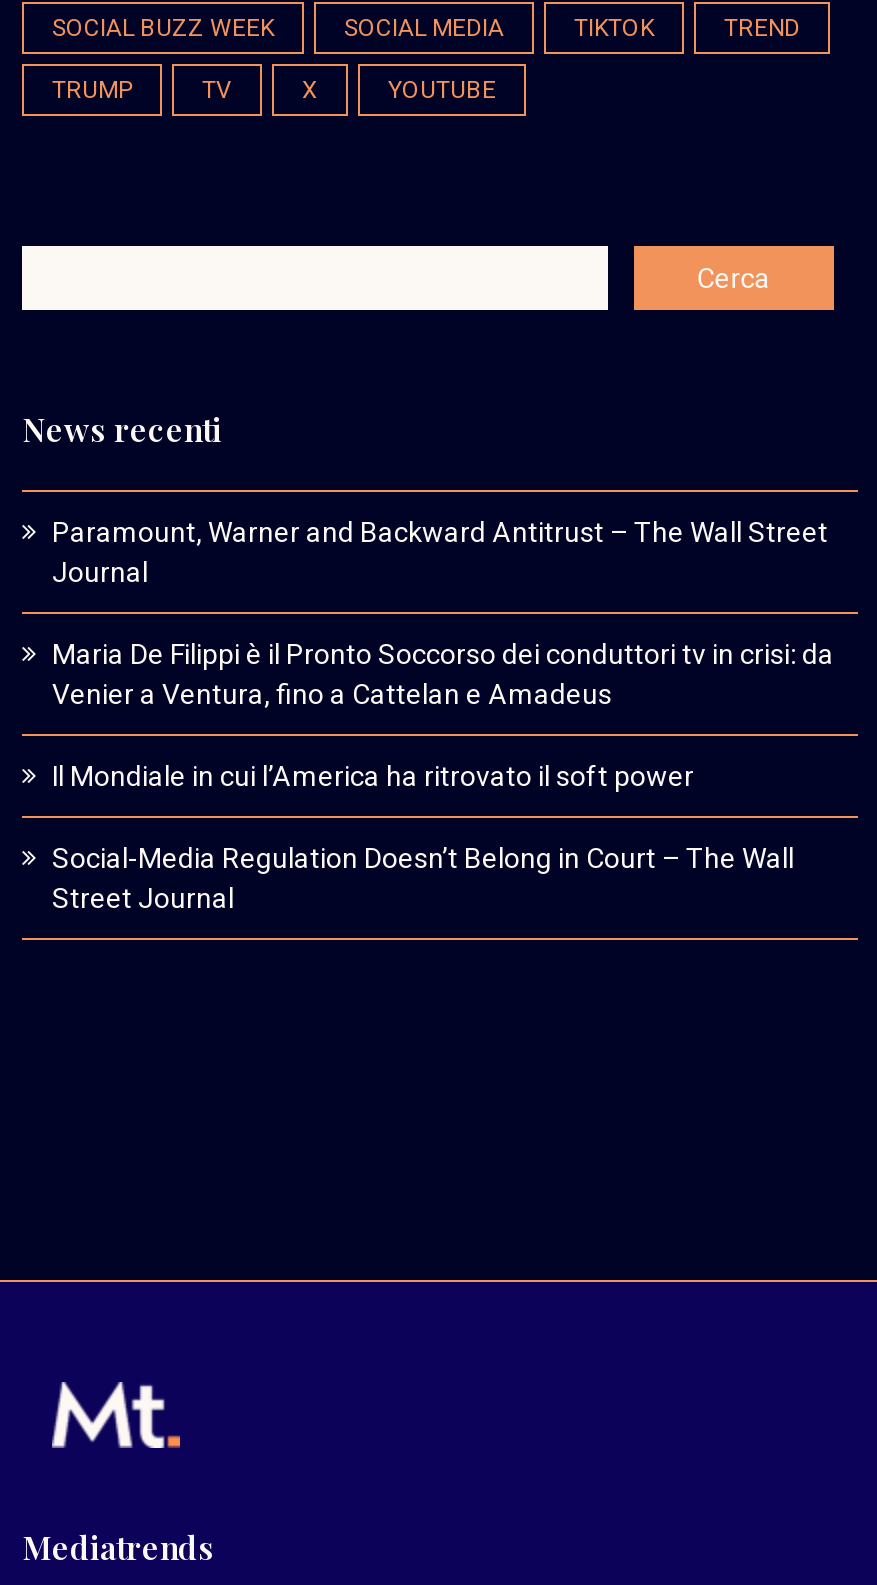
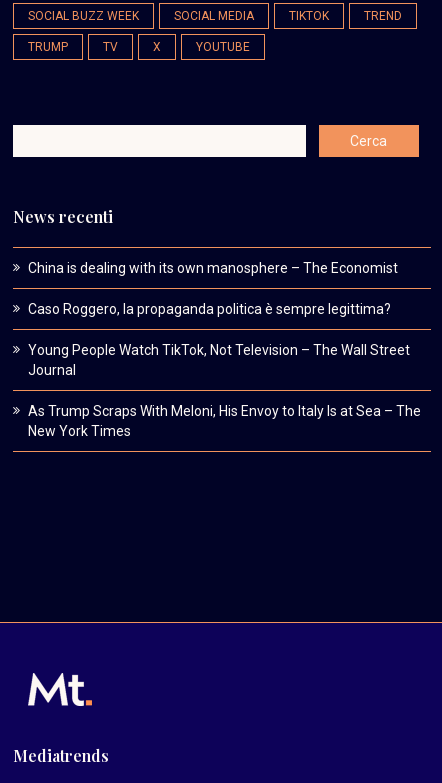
[52,516,828,548] Paramount, Warner and Backward Antitrust – The Wall Street -> [28,260,410,358] China is dealing with its own manosphere – The Economist | Caso Roggero, la propaganda politica è sempre legittima? | Young People Watch TikTok, Not Television – The Wall Street
moved [52,556,148,588] -> [28,362,76,378]: Journal
[52,638,834,914] Maria De Filippi è il Pronto Soccorso dei conduttori tv in crisi: da | Venier a Ventura, fino a Cattelan e Amadeus | Il Mondiale in cui l’America ha ritrovato il soft power | Social-Media Regulation Doesn’t Belong in Court – The Wall | Street Journal -> [28,403,421,439] As Trump Scraps With Meloni, His Envoy to Italy Is at Sea – The | New York Times

